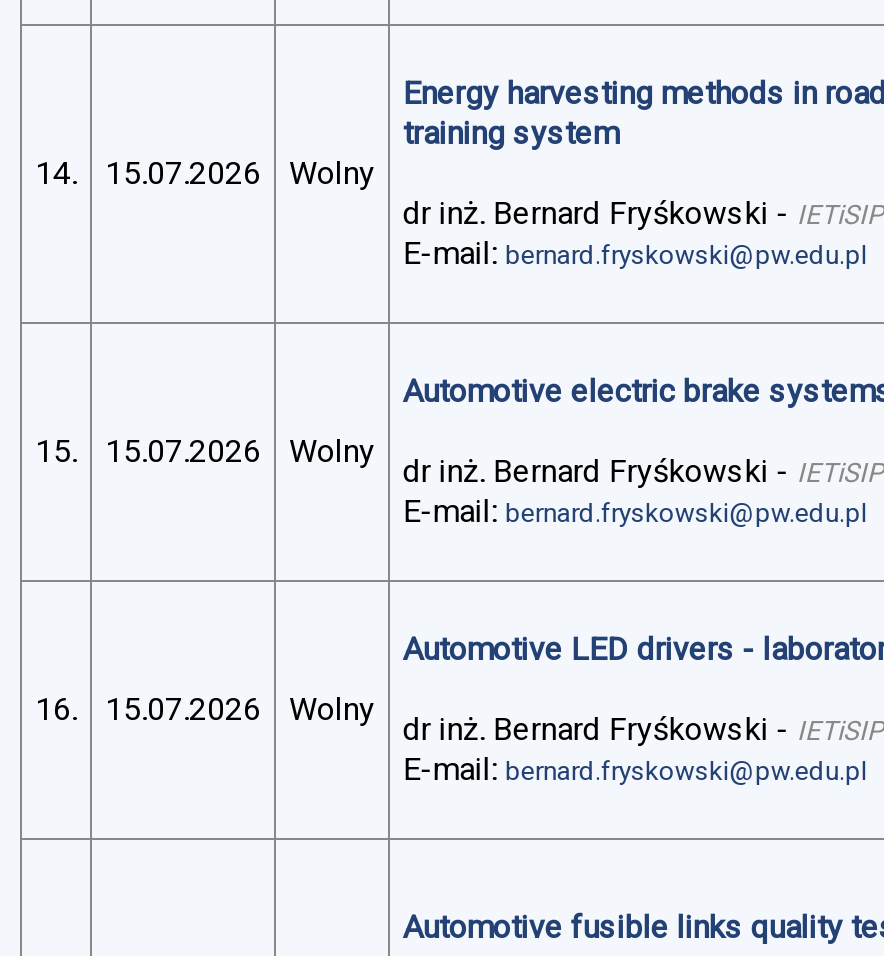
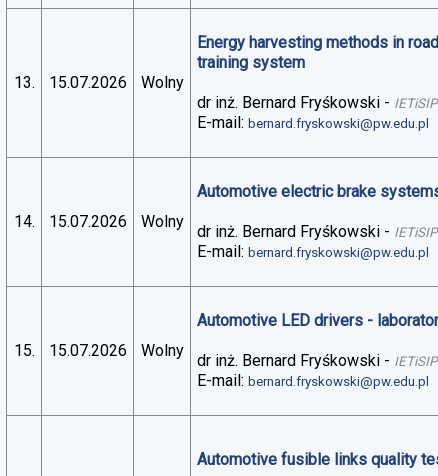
[35,153,375,191] 14. 15.07.2026 Wolny -> [13,73,183,92] 13. 15.07.2026 Wolny
[35,431,375,469] 15. 15.07.2026 Wolny -> [13,212,183,231] 14. 15.07.2026 Wolny
[35,689,375,727] 16. 15.07.2026 Wolny -> [13,341,183,360] 15. 15.07.2026 Wolny

